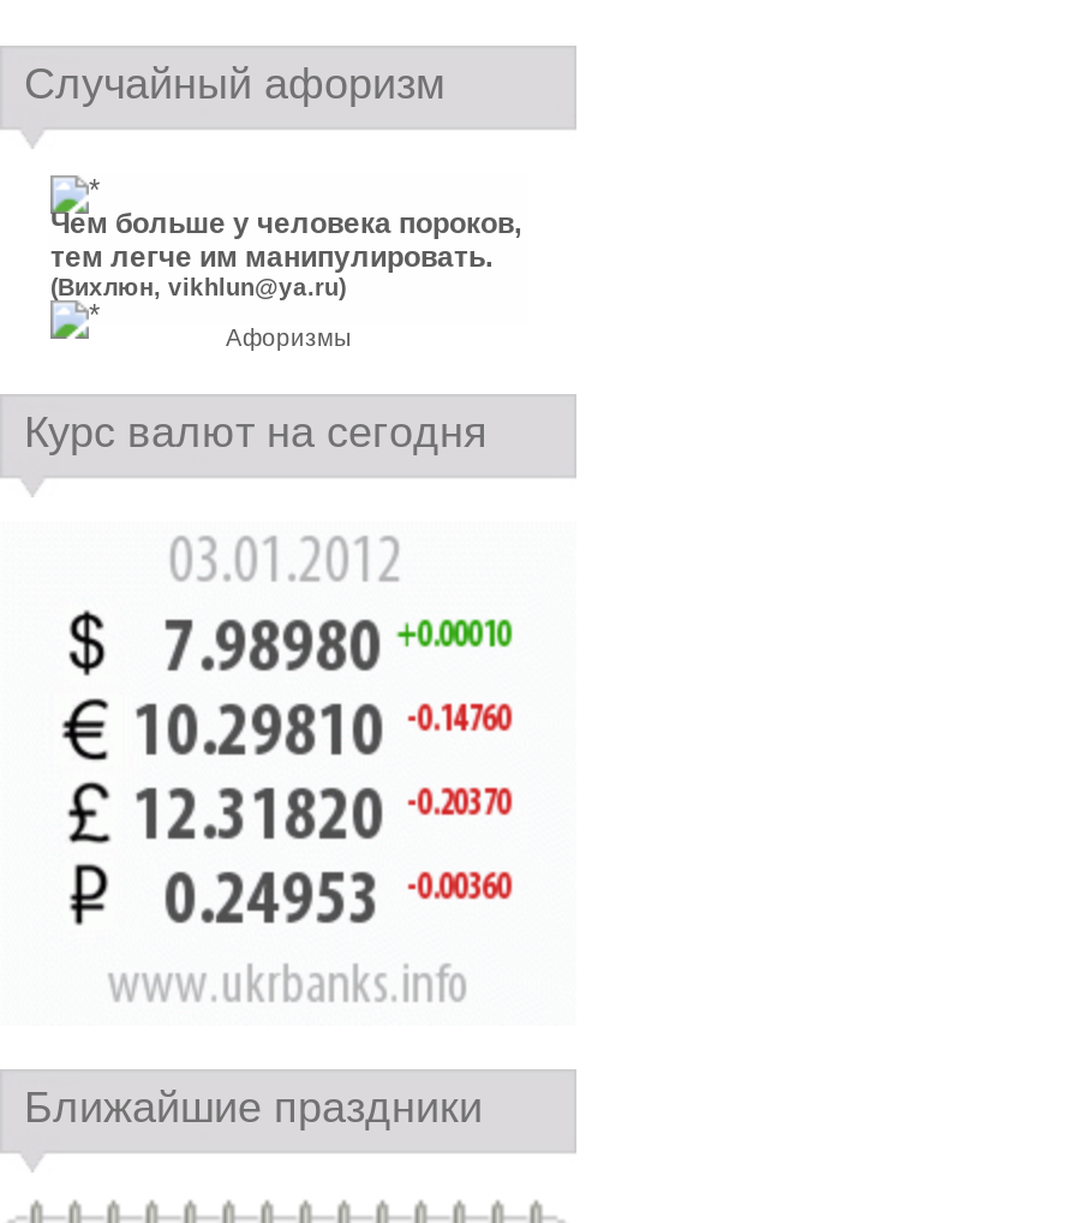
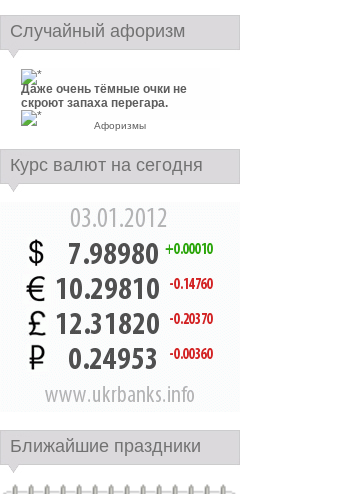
[50,207,521,300] Чем больше у человека пороков, | тем легче им манипулировать. | (Вихлюн, vikhlun@ya.ru) -> [21,82,187,110] Даже очень тёмные очки не | скроют запаха перегара.

